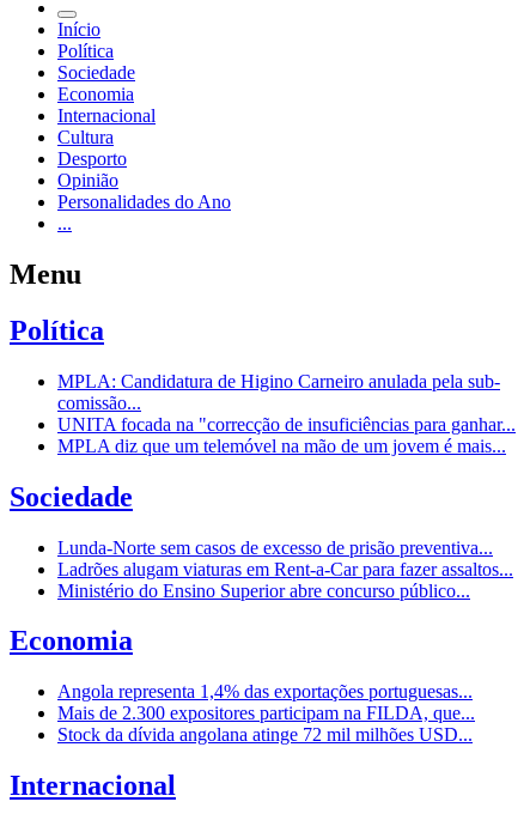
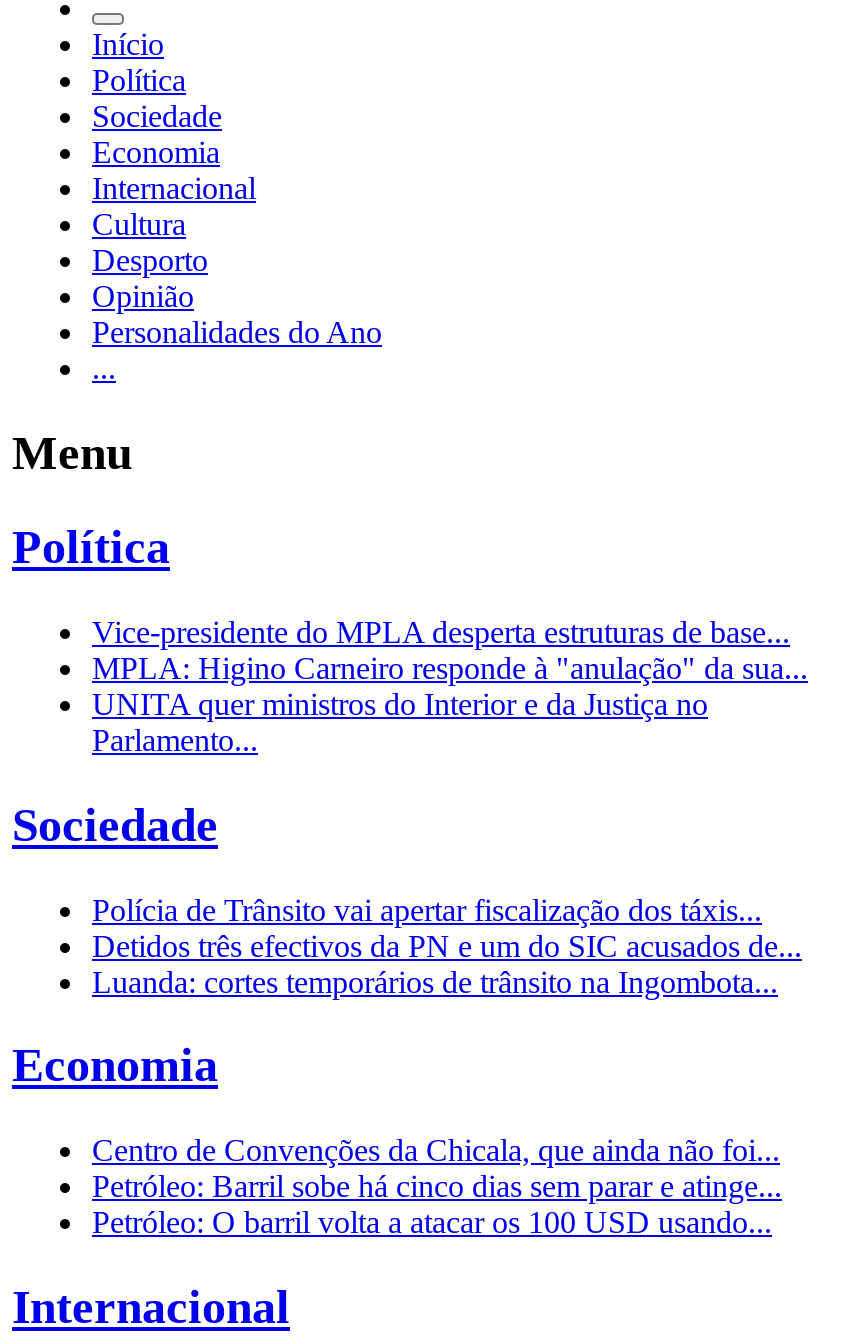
[57,371,516,456] MPLA: Candidatura de Higino Carneiro anulada pela sub- | comissão... | UNITA focada na "correcção de insuficiências para ganhar... | MPLA diz que um telemóvel na mão de um jovem é mais... -> [92,614,808,756] Vice-presidente do MPLA desperta estruturas de base... | MPLA: Higino Carneiro responde à "anulação" da sua... | UNITA quer ministros do Interior e da Justiça no | Parlamento...
[57,537,513,600] Lunda-Norte sem casos de excesso de prisão preventiva... | Ladrões alugam viaturas em Rent-a-Car para fazer assaltos... | Ministério do Ensino Superior abre concurso público... -> [92,892,802,998] Polícia de Trânsito vai apertar fiscalização dos táxis... | Detidos três efectivos da PN e um do SIC acusados de... | Luanda: cortes temporários de trânsito na Ingombota...
[57,681,475,745] Angola representa 1,4% das exportações portuguesas... | Mais de 2.300 expositores participam na FILDA, que... | Stock da dívida angolana atinge 72 mil milhões USD... -> [92,1134,782,1240] Centro de Convenções da Chicala, que ainda não foi... | Petróleo: Barril sobe há cinco dias sem parar e atinge... | Petróleo: O barril volta a atacar os 100 USD usando...

